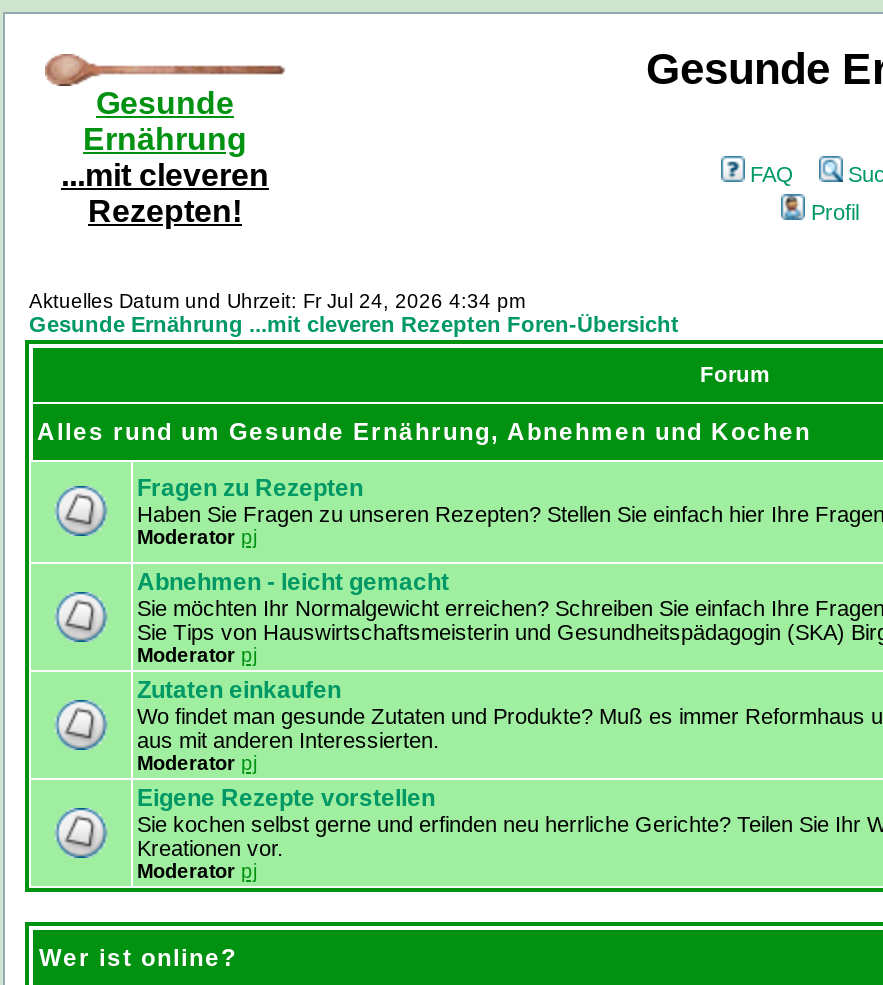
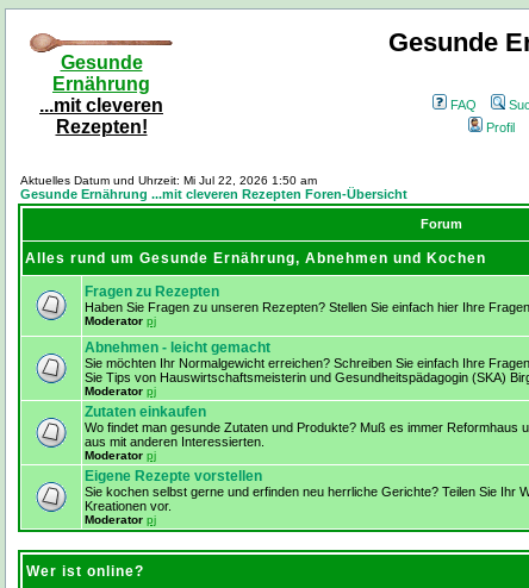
[29,290,525,312] Aktuelles Datum und Uhrzeit: Fr Jul 24, 2026 4:34 pm -> [20,174,317,187] Aktuelles Datum und Uhrzeit: Mi Jul 22, 2026 1:50 am

